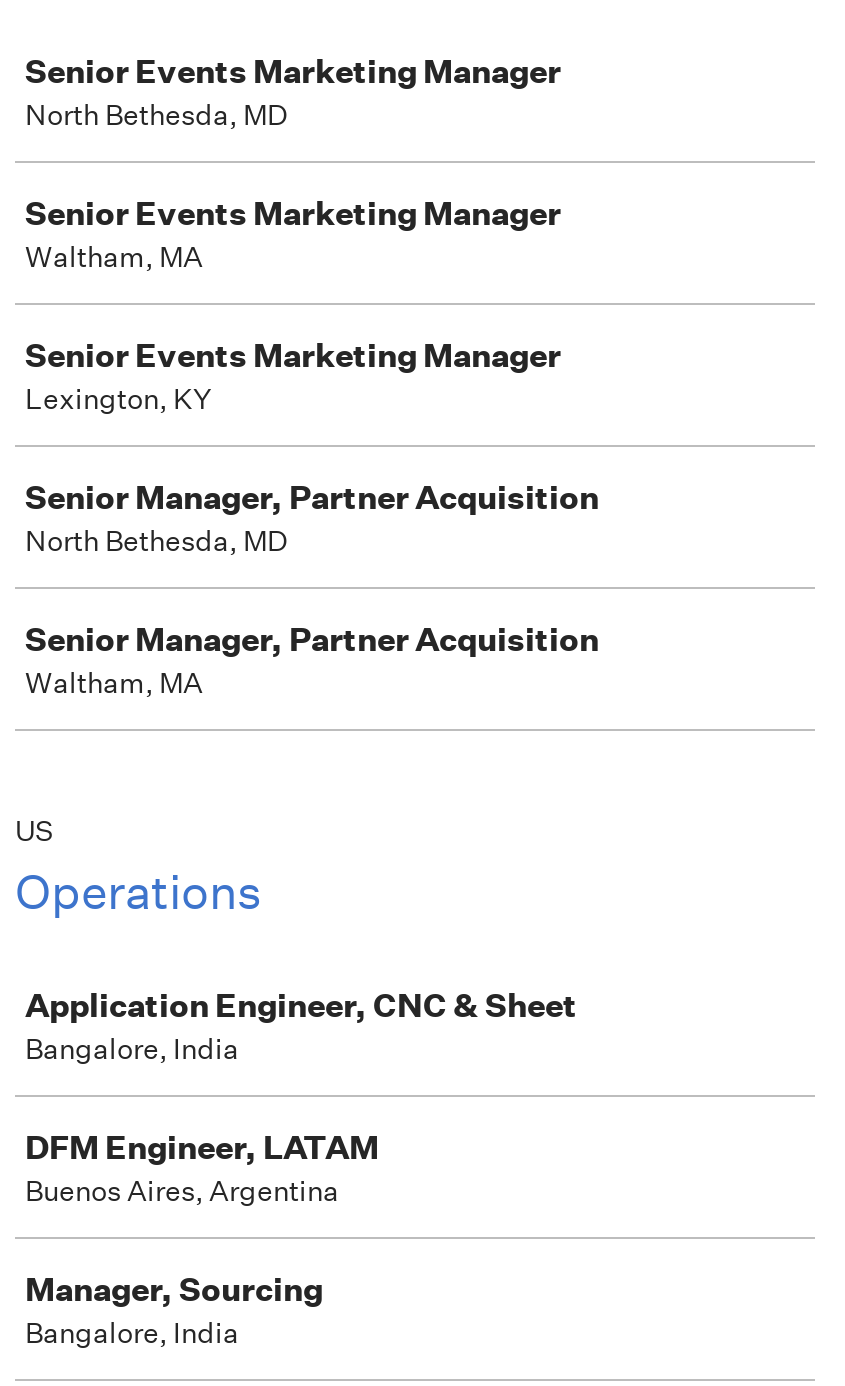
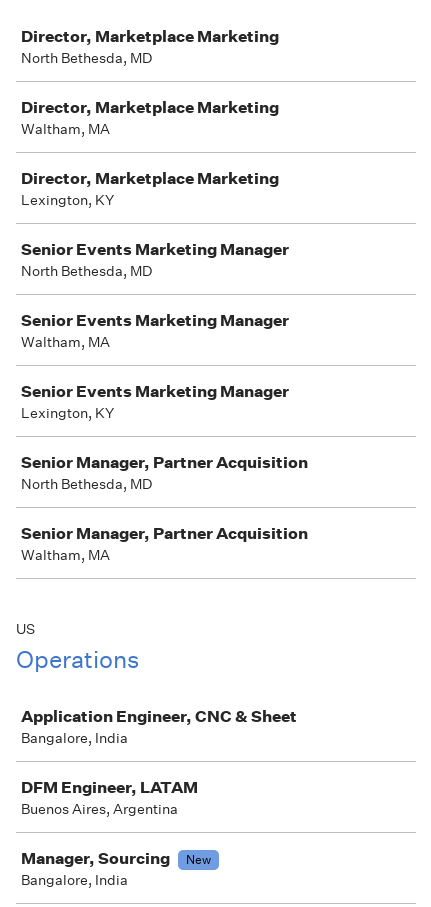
none -> [21,26,279,209] Director, Marketplace Marketing | North Bethesda, MD | Director, Marketplace Marketing | Waltham, MA | Director, Marketplace Marketing | Lexington, KY
none -> [186,851,211,868] New

